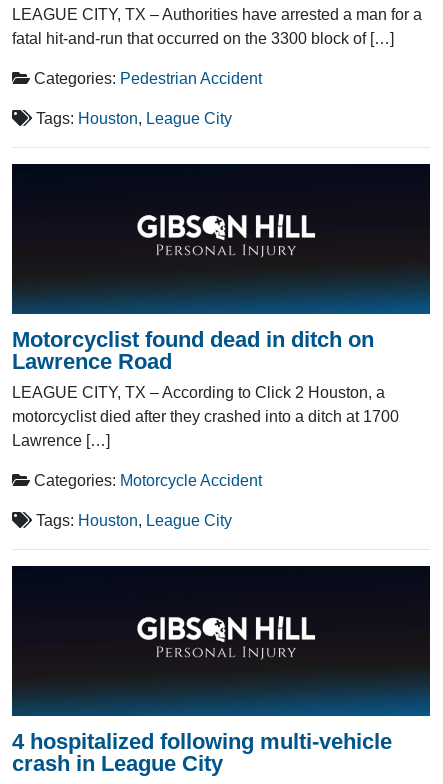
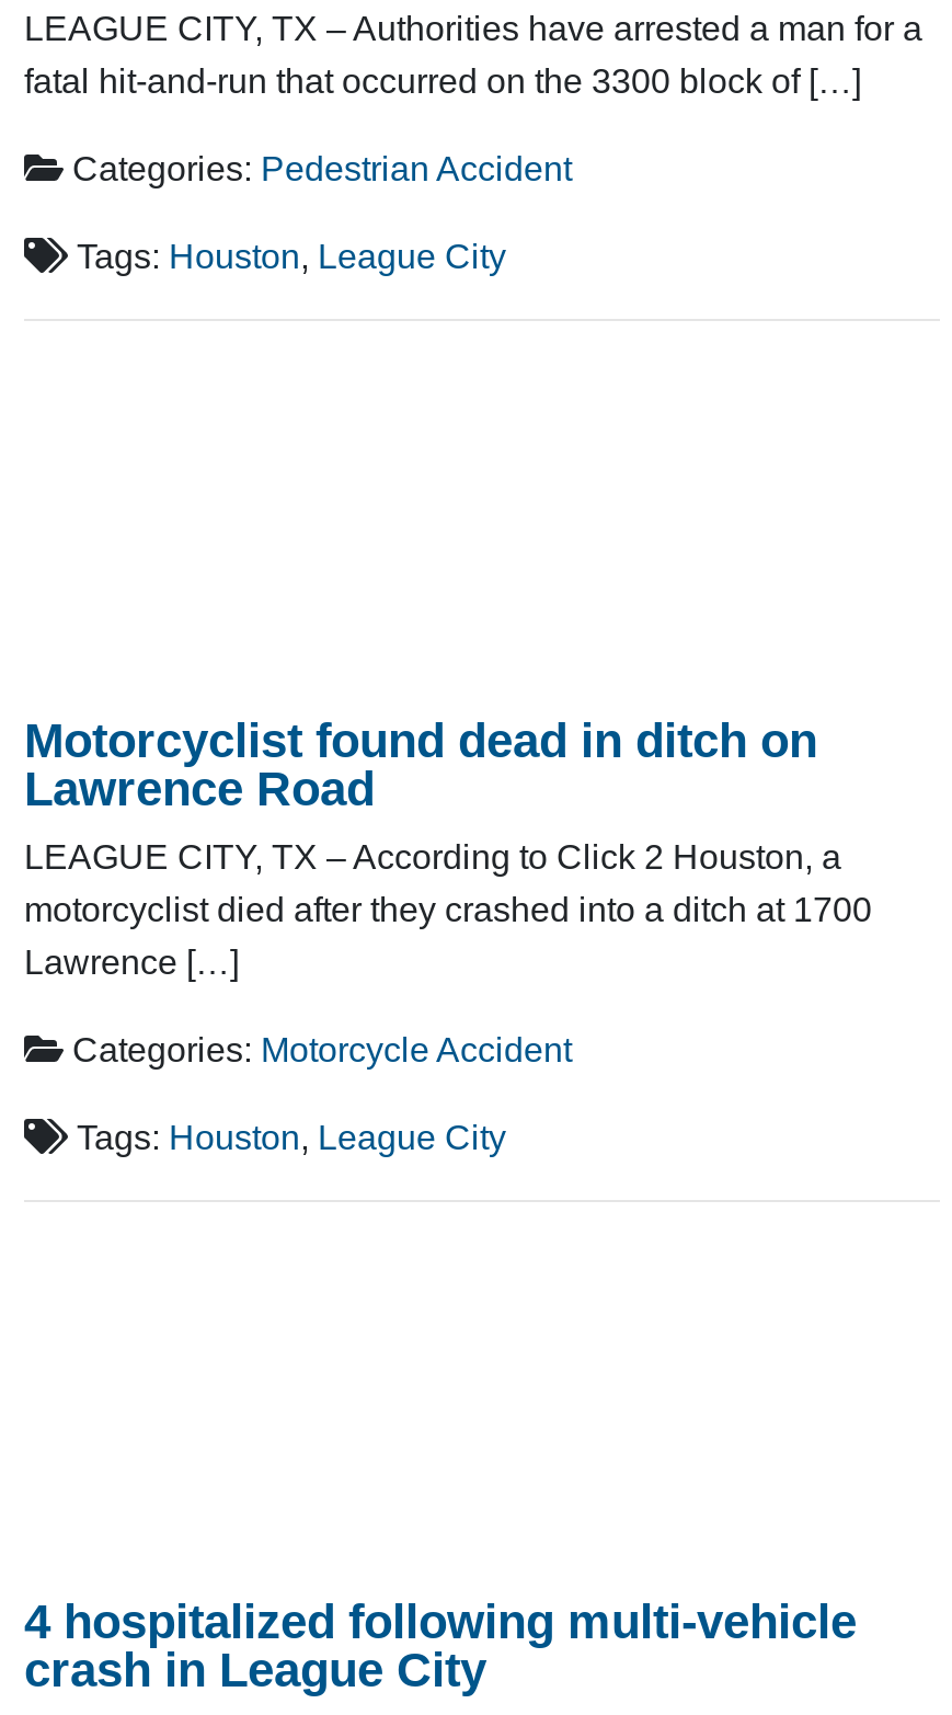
[11,163,431,315] [image] -> none
[11,565,431,717] [image] -> none

